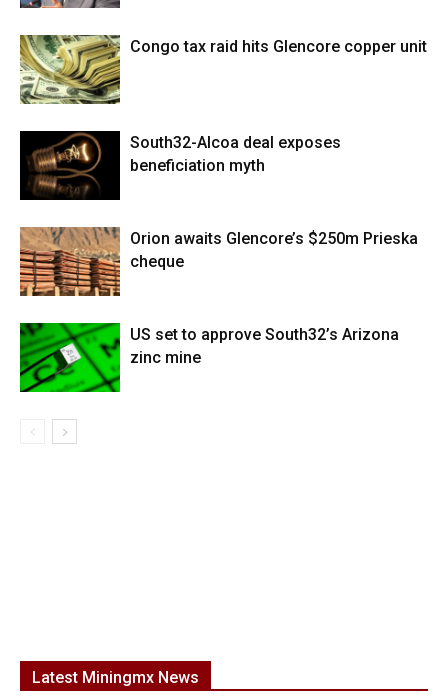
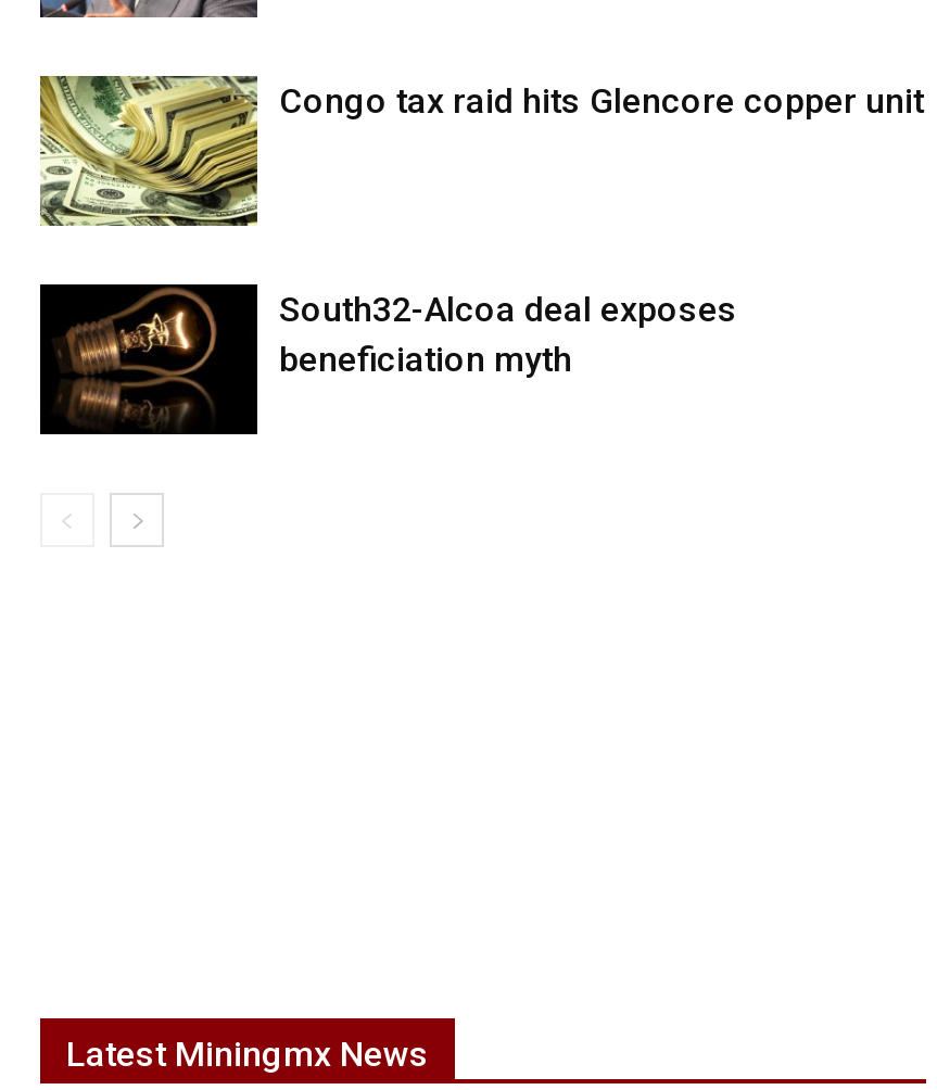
[19,226,418,296] [image] | Orion awaits Glencore’s $250m Prieska | cheque -> none
[19,322,399,393] [image] | US set to approve South32’s Arizona | zinc mine -> none

